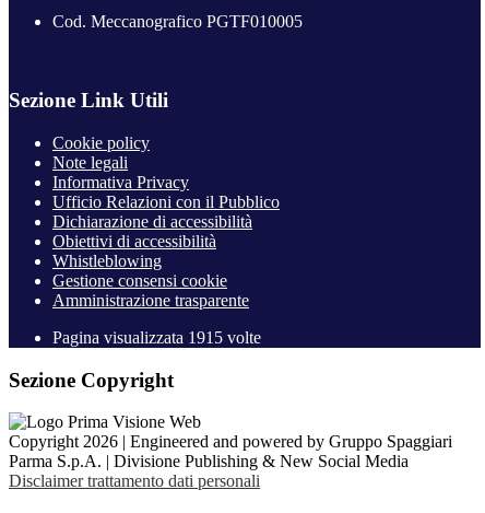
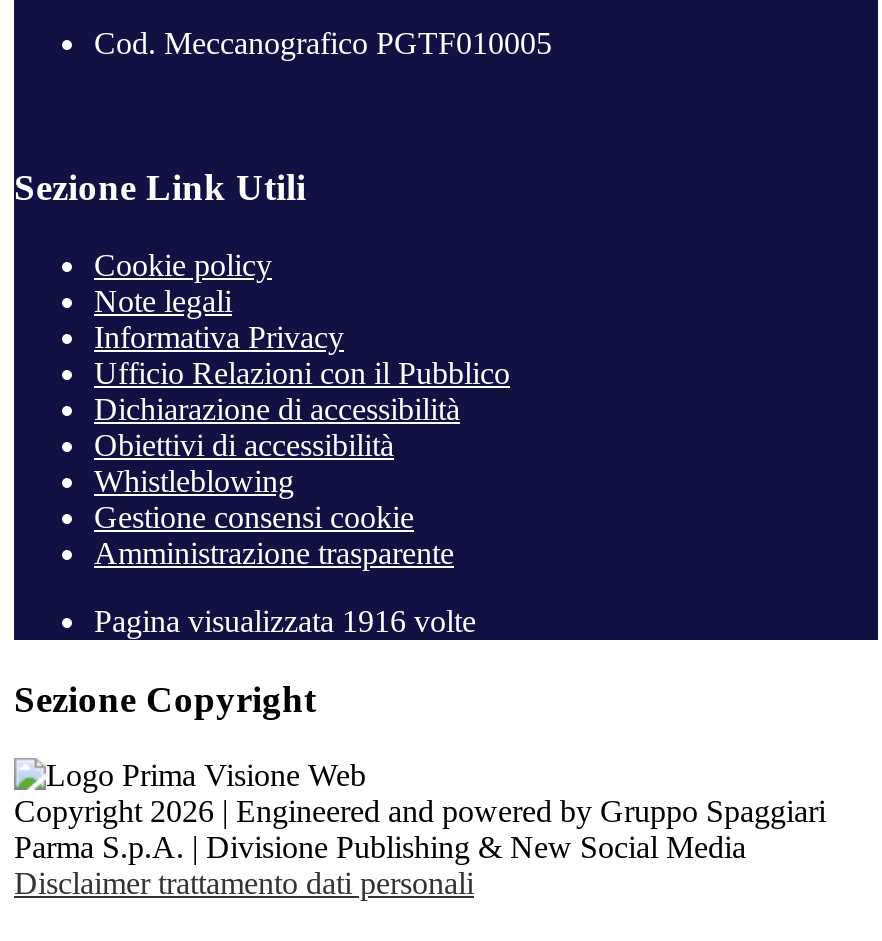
[52,328,261,347] Pagina visualizzata 1915 volte -> [94,604,476,638] Pagina visualizzata 1916 volte

